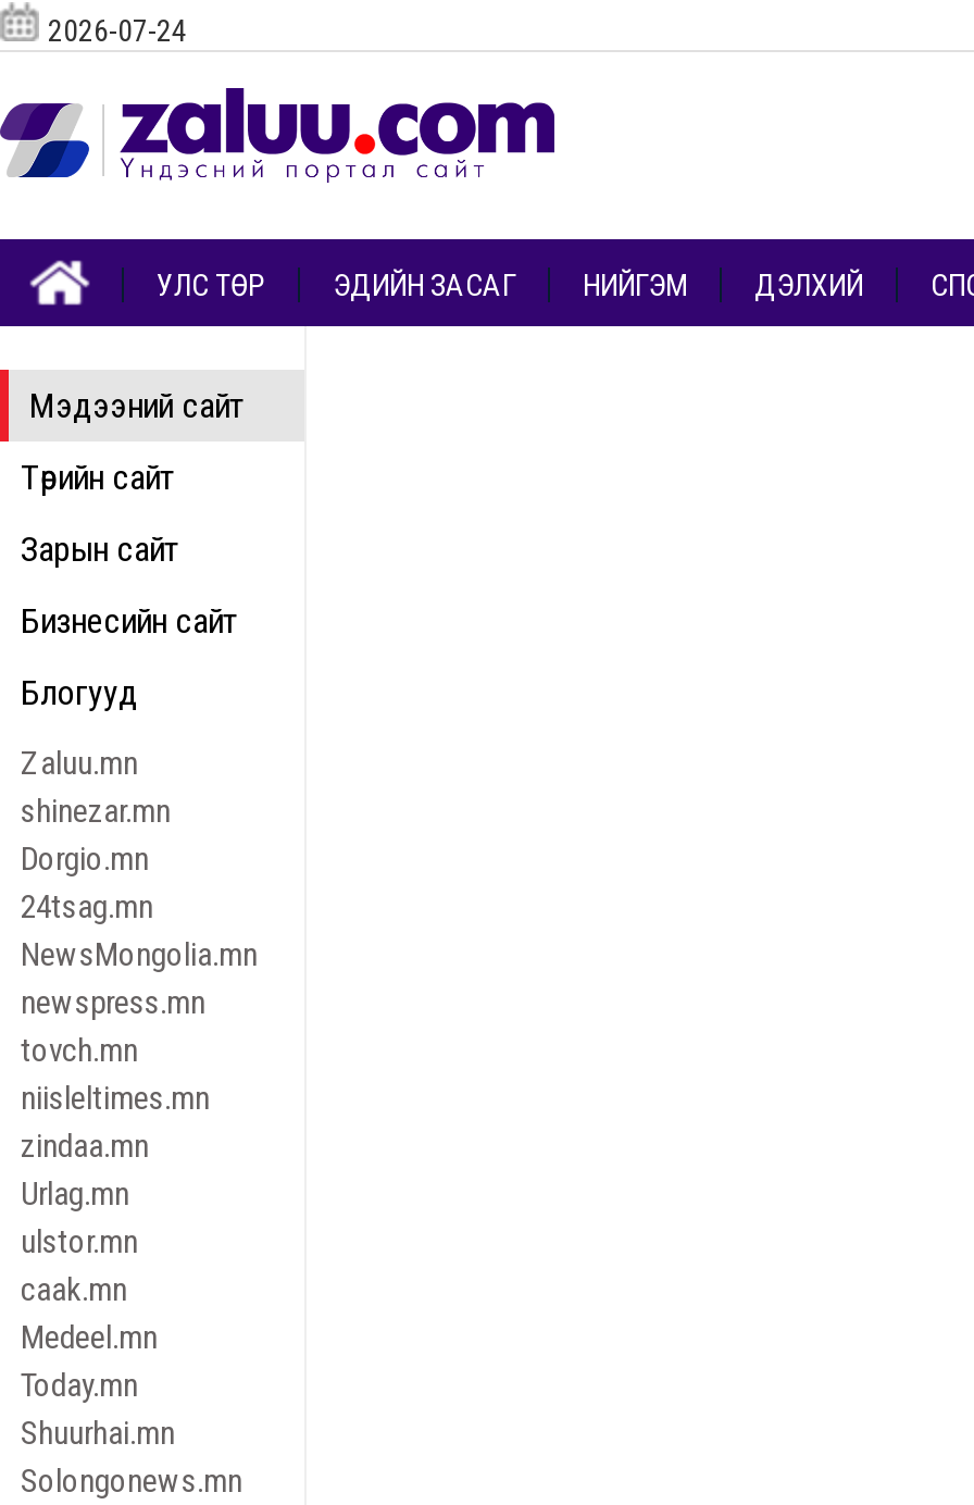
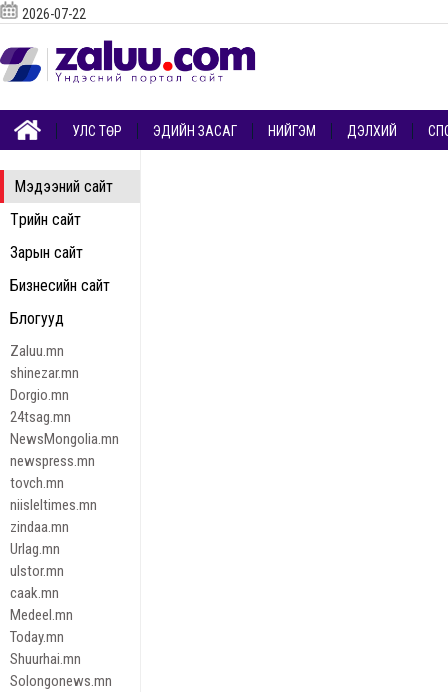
[48,13,187,48] 2026-07-24 -> [22,6,86,22] 2026-07-22

